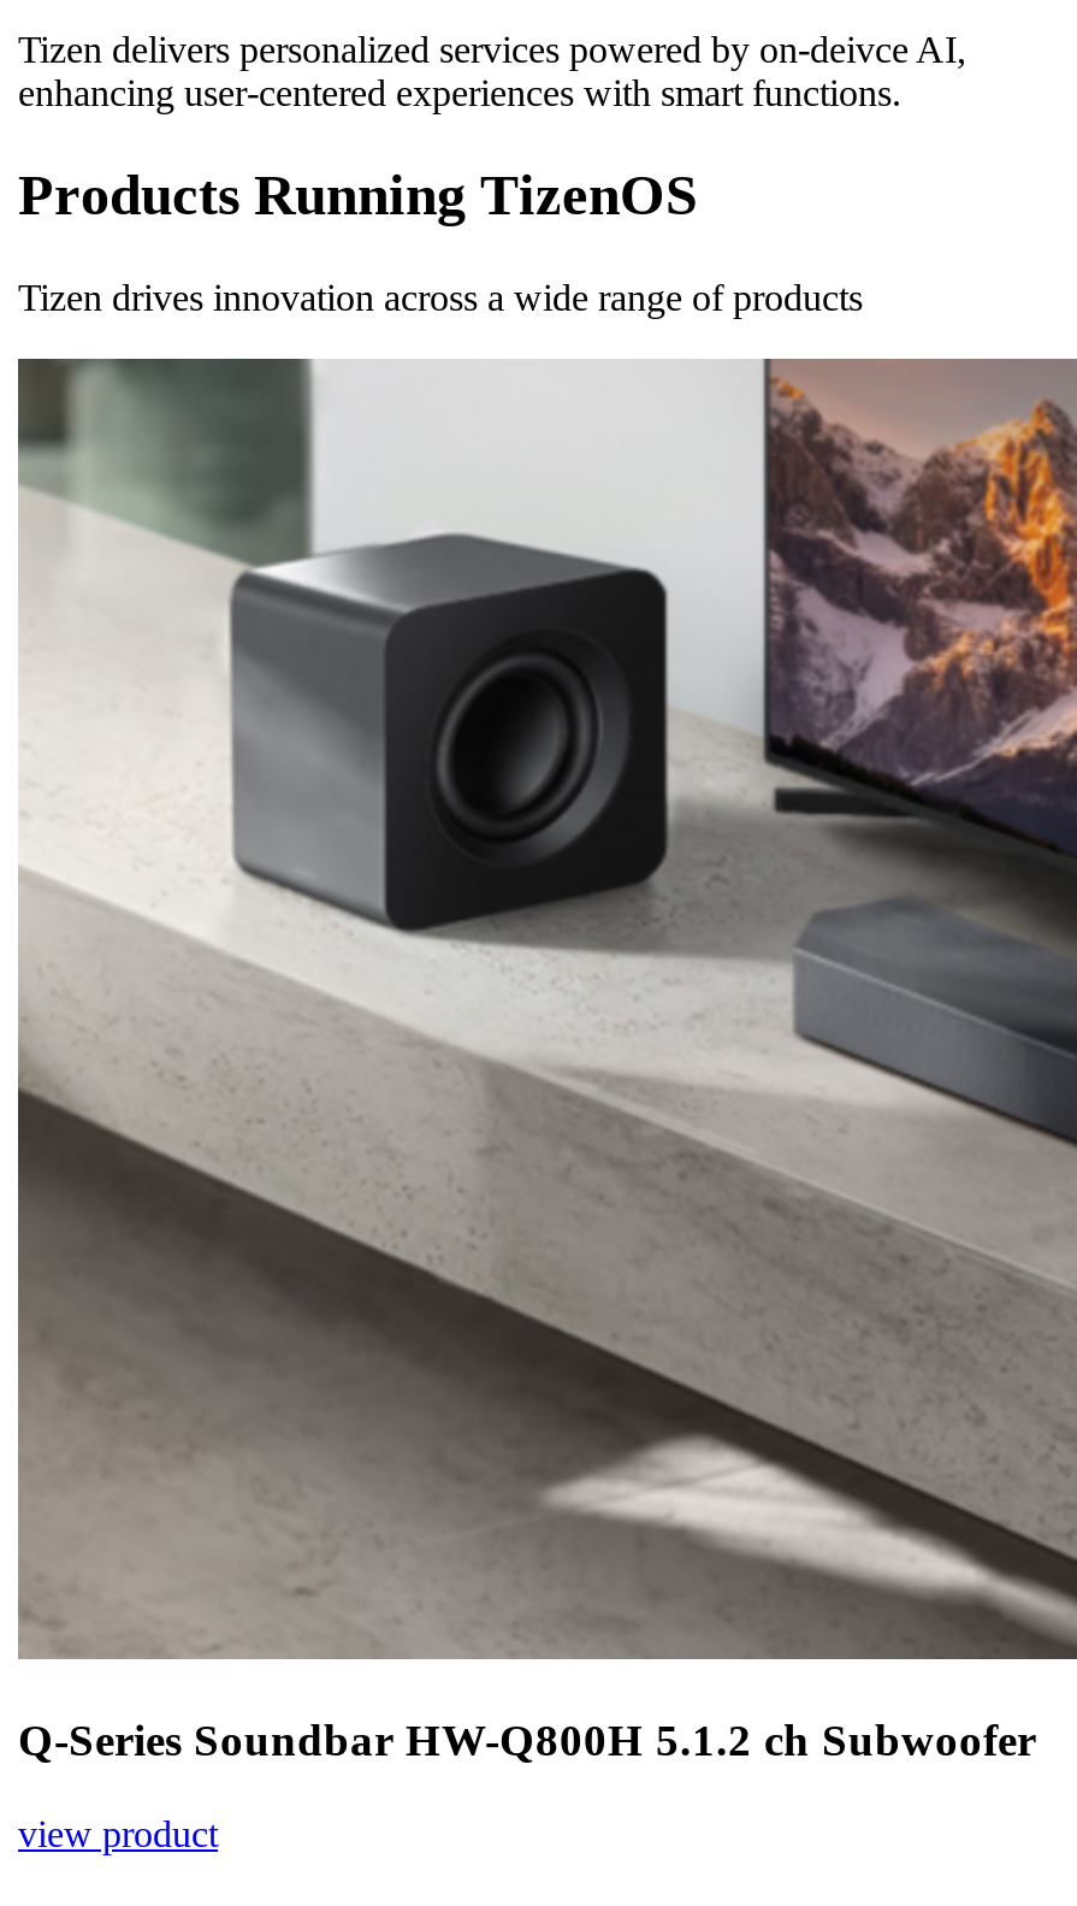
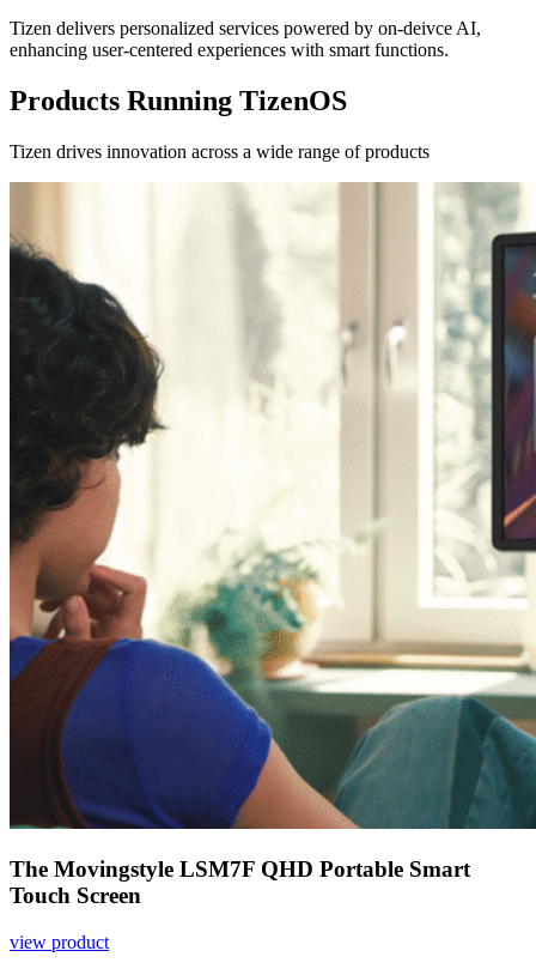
[16,356,1070,1765] [image] | Q-Series Soundbar HW-Q800H 5.1.2 ch Subwoofer -> [8,181,532,908] [image] | The Movingstyle LSM7F QHD Portable Smart | Touch Screen

